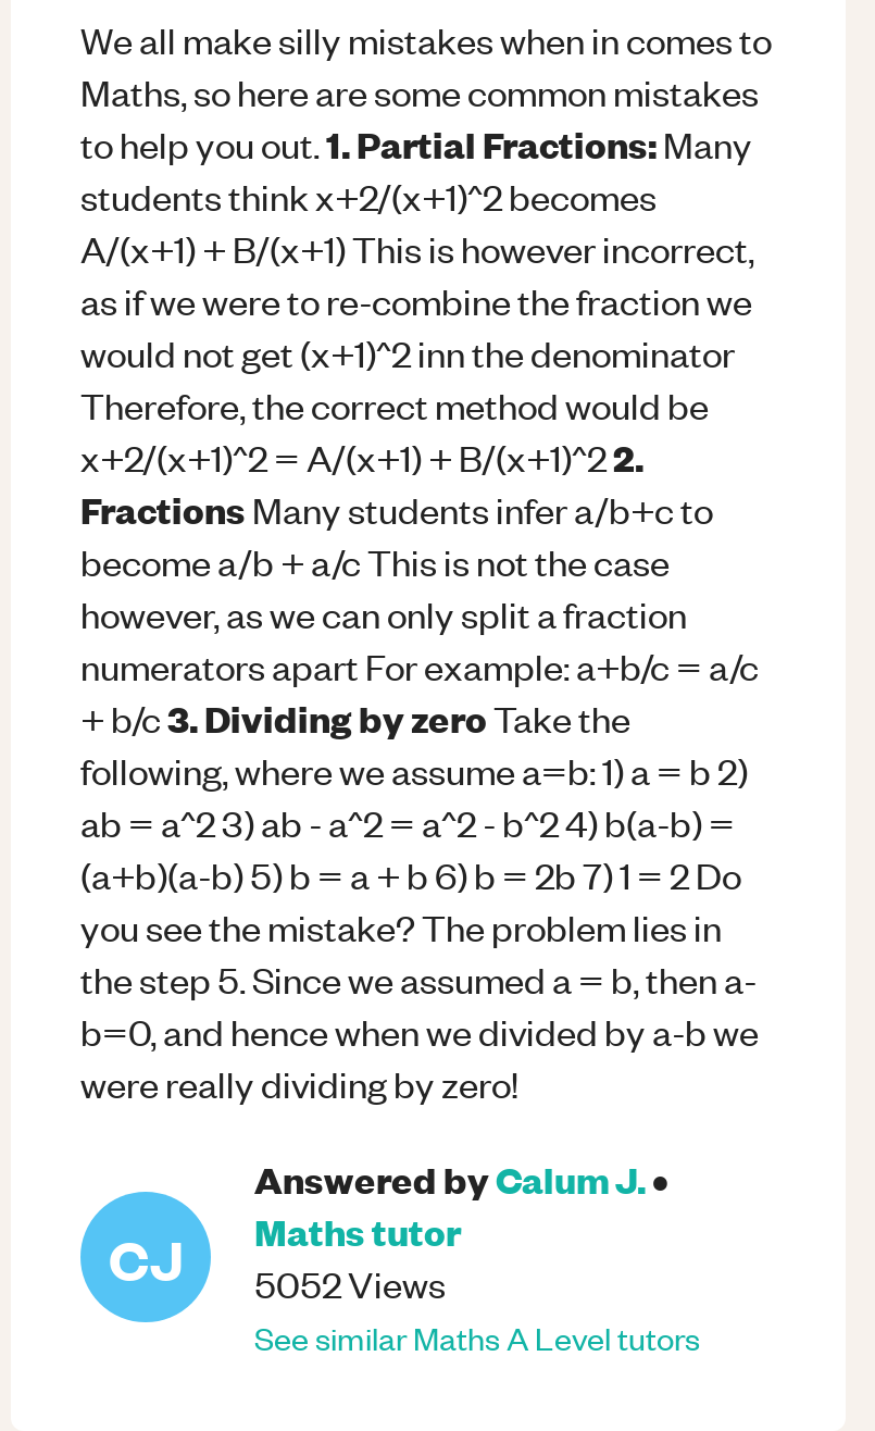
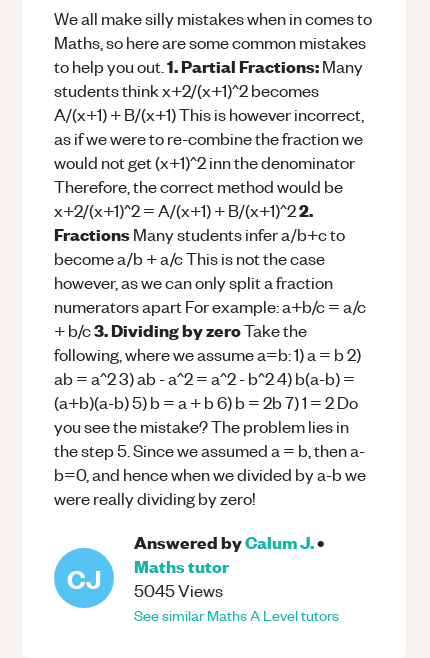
[109,1205,461,1307] CJ 5052 Views Mathstutor -> [67,554,229,601] CJ 5045 Views Mathstutor

